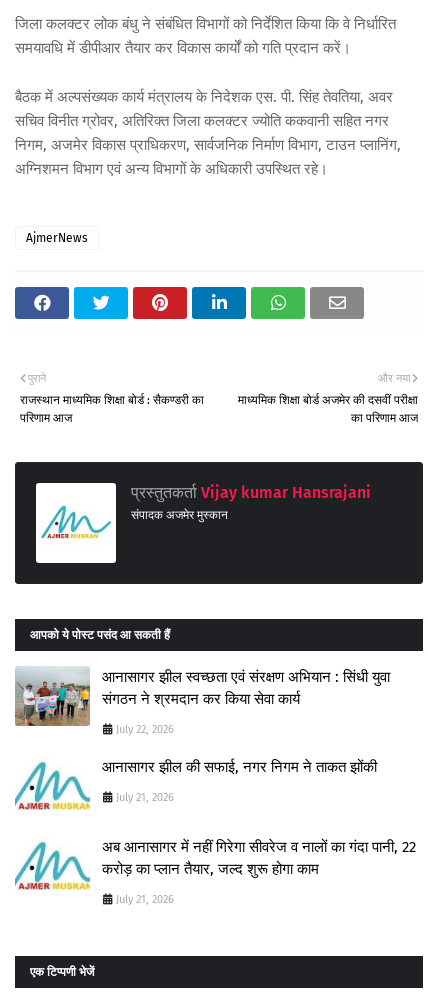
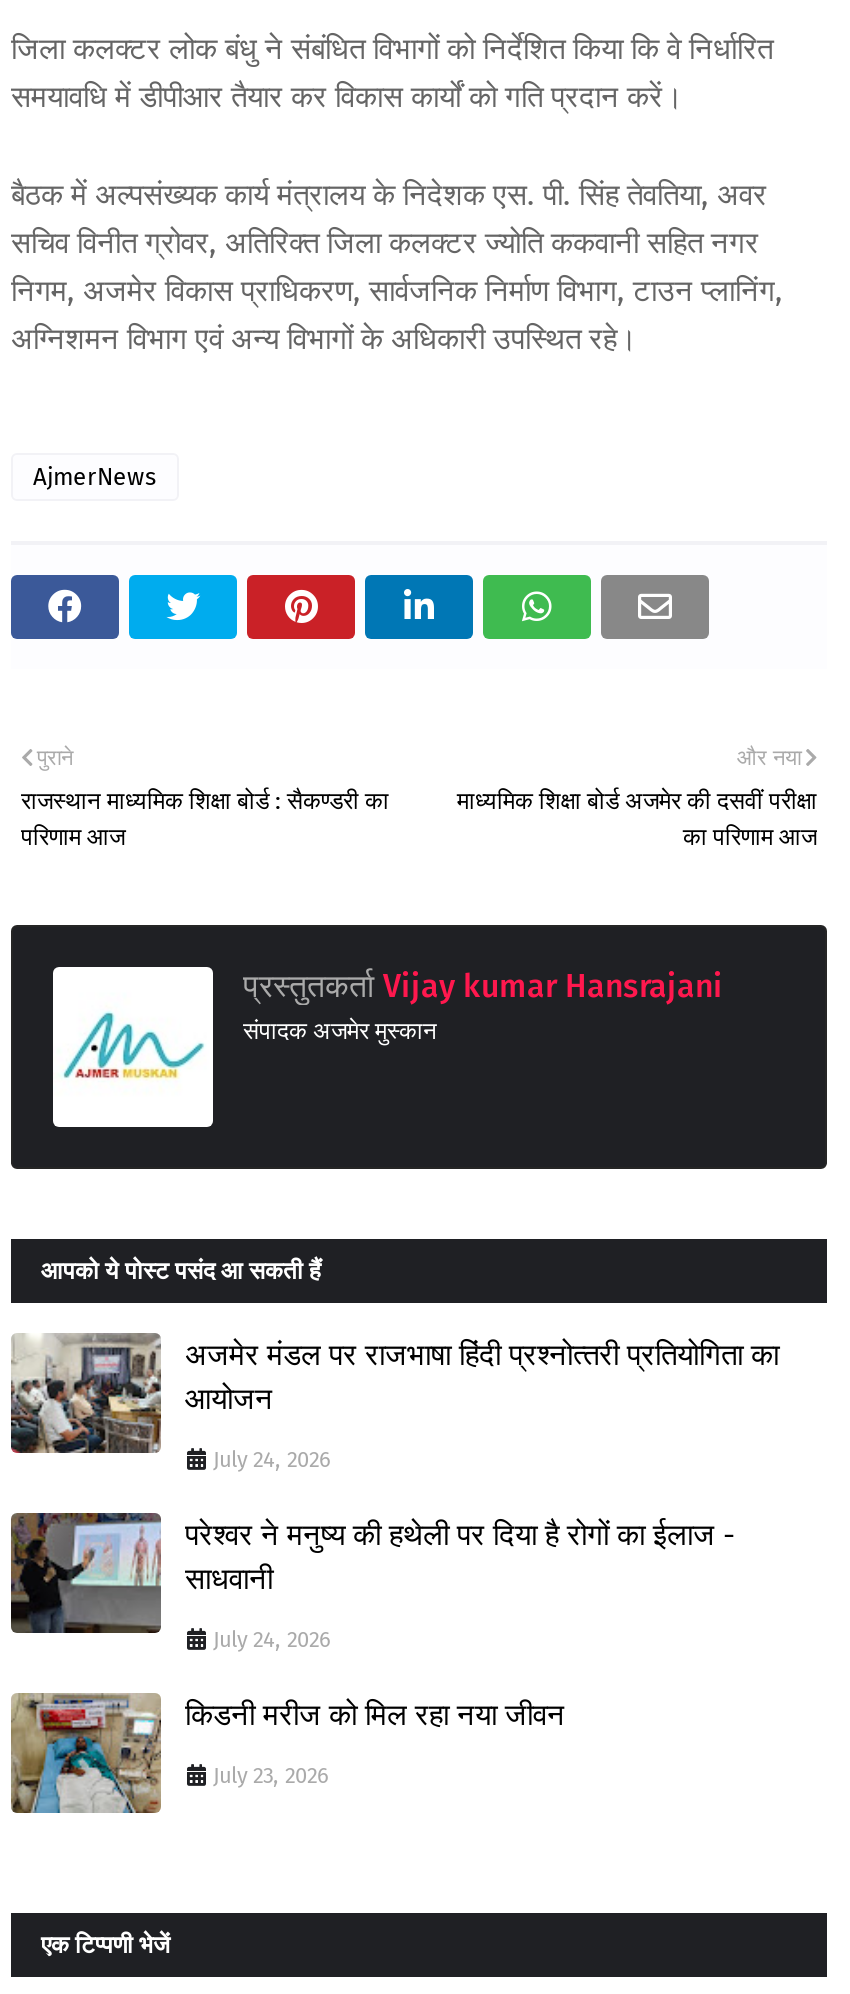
[14,667,390,727] [image] | आनासागर झील स्वच्छता एवं संरक्षण अभियान : सिंधी युवा | संगठन ने श्रमदान कर किया सेवा कार्य -> [9,1333,779,1455] [image] | अजमेर मंडल पर राजभाषा हिंदी प्रश्‍नोत्‍तरी प्रतियोगिता का | आयोजन
[116,723,174,736] July 22, 2026 -> [213,1447,331,1473] July 24, 2026
[14,756,377,816] [image] | आनासागर झील की सफाई, नगर निगम ने ताकत झोंकी -> [9,1511,735,1635] [image] | परेश्वर ने मनुष्य की हथेली पर दिया है रोगों का ईलाज - | साधवानी
[116,791,174,804] July 21, 2026 -> [213,1627,331,1653] July 24, 2026
[14,838,416,906] [image] | अब आनासागर में नहीं गिरेगा सीवरेज व नालों का गंदा पानी, 22 | करोड़ का प्लान तैयार, जल्द शुरू होगा काम -> [9,1685,565,1815] [image] | किडनी मरीज को मिल रहा नया जीवन
[116,893,174,906] July 21, 2026 -> [213,1763,329,1789] July 23, 2026

